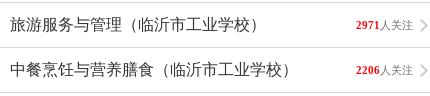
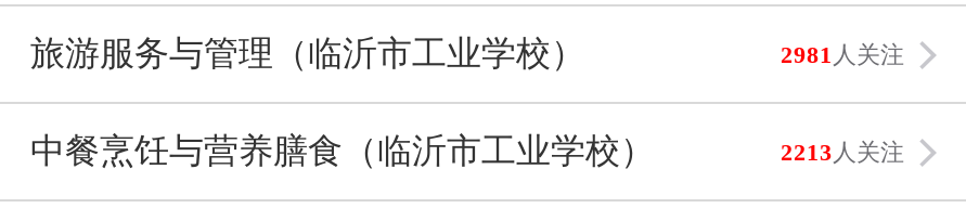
[356,19,413,31] 2971人关注 -> [781,41,904,67] 2981人关注
[356,64,413,76] 2206人关注 -> [781,139,904,165] 2213人关注

